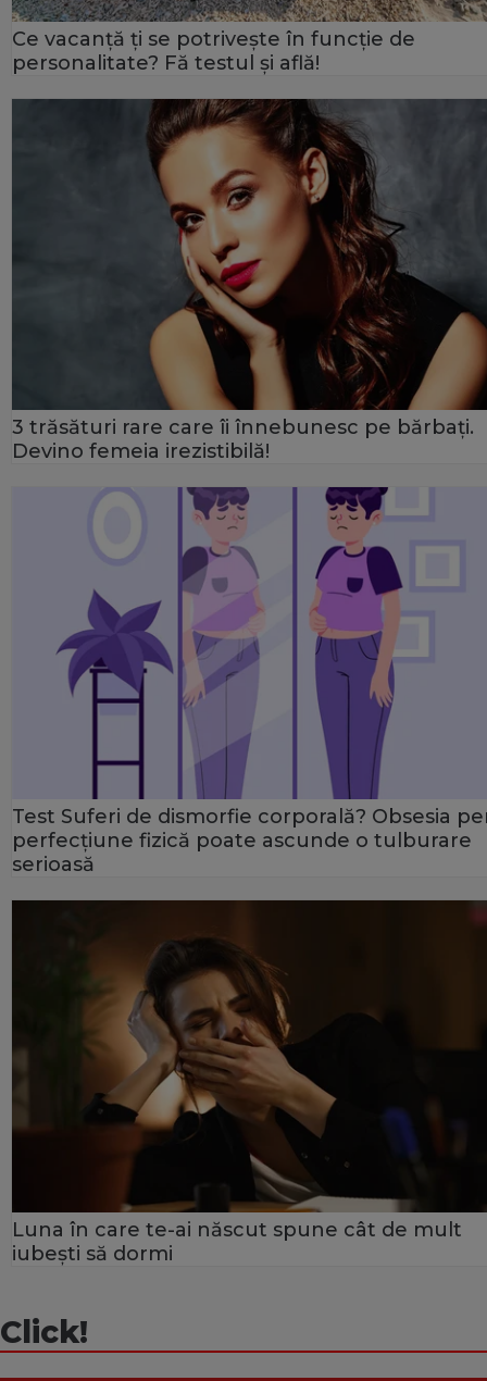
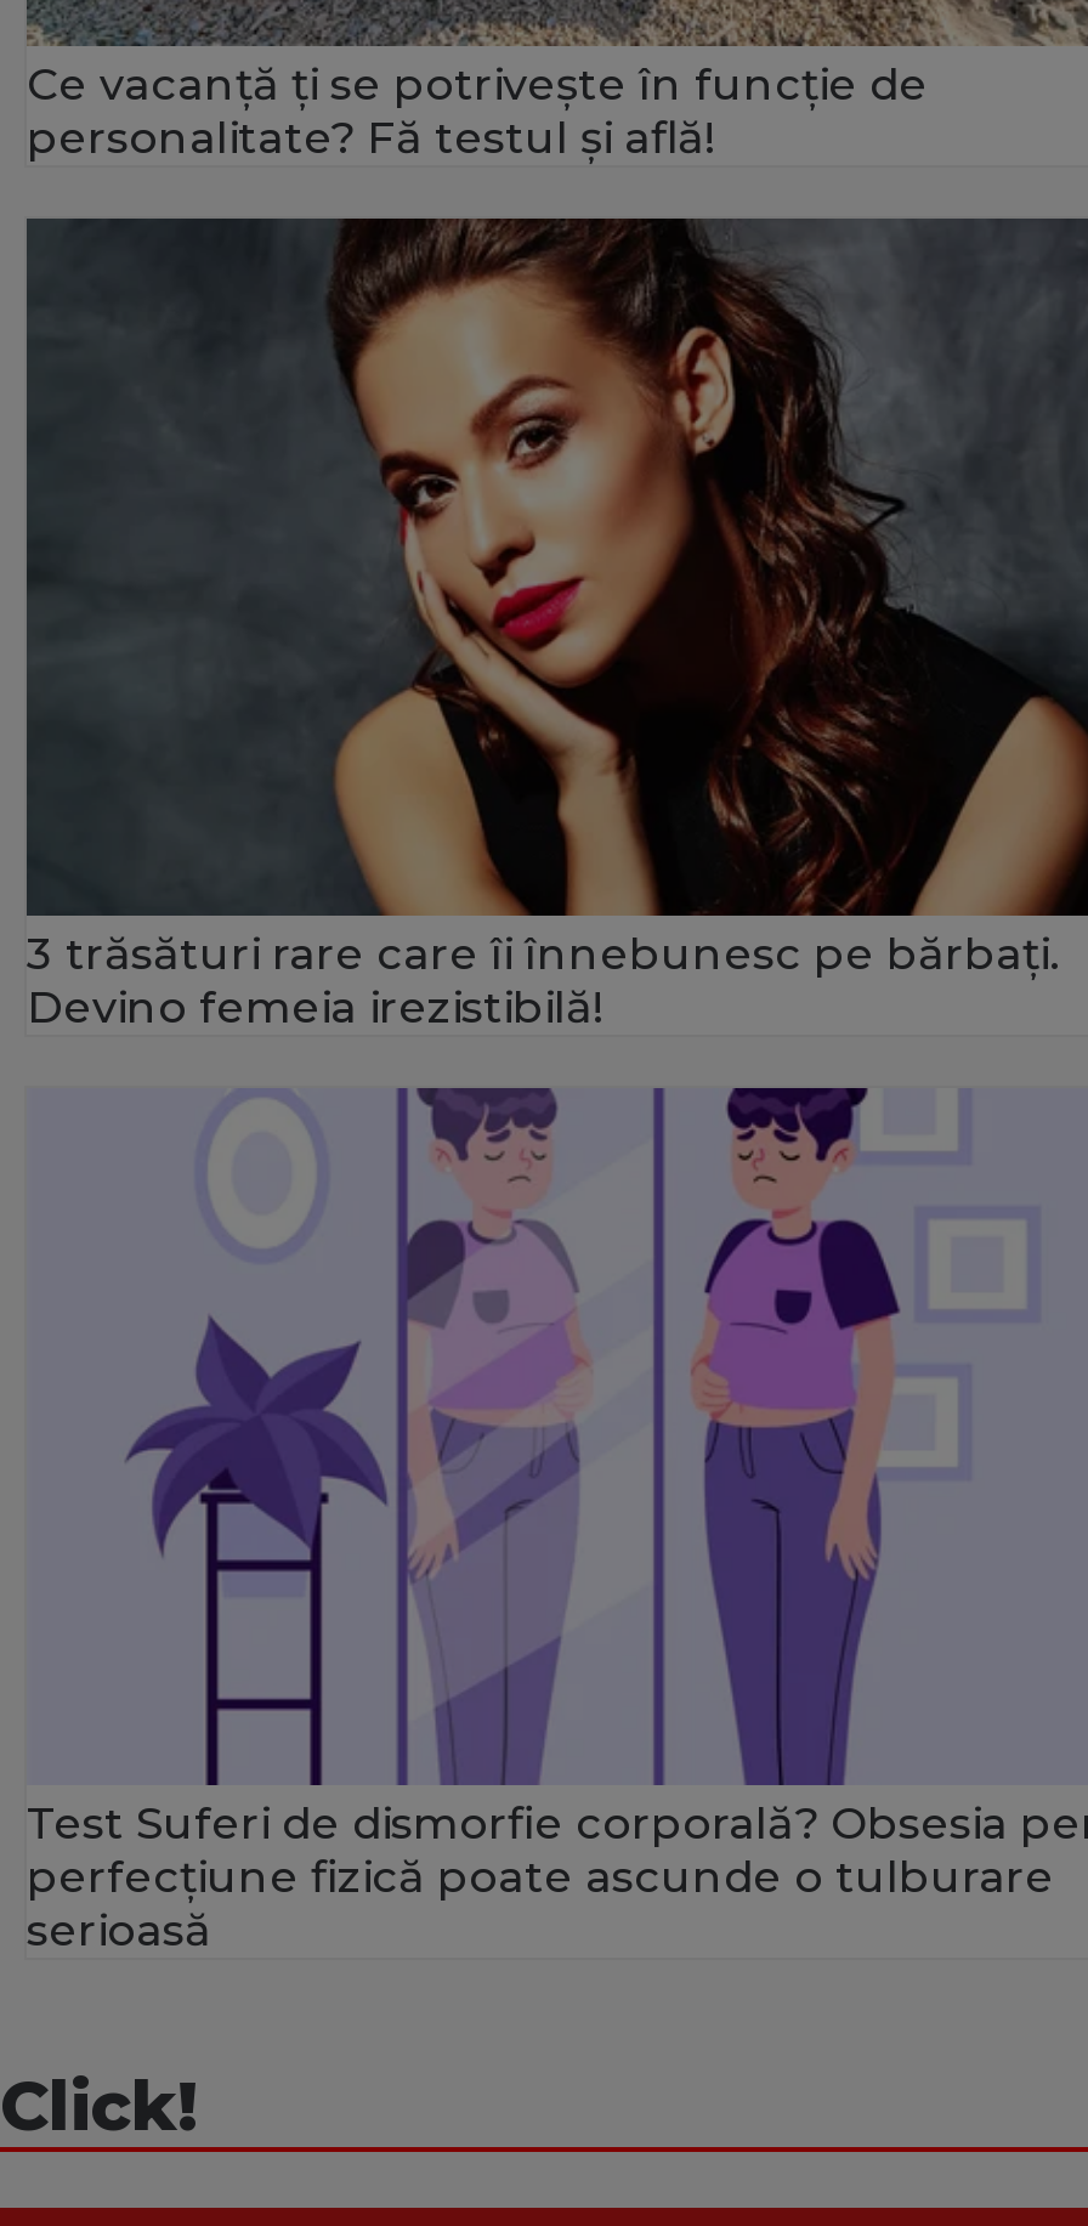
[11,899,484,1266] [image] | Luna în care te-ai născut spune cât de mult | iubești să dormi -> none

